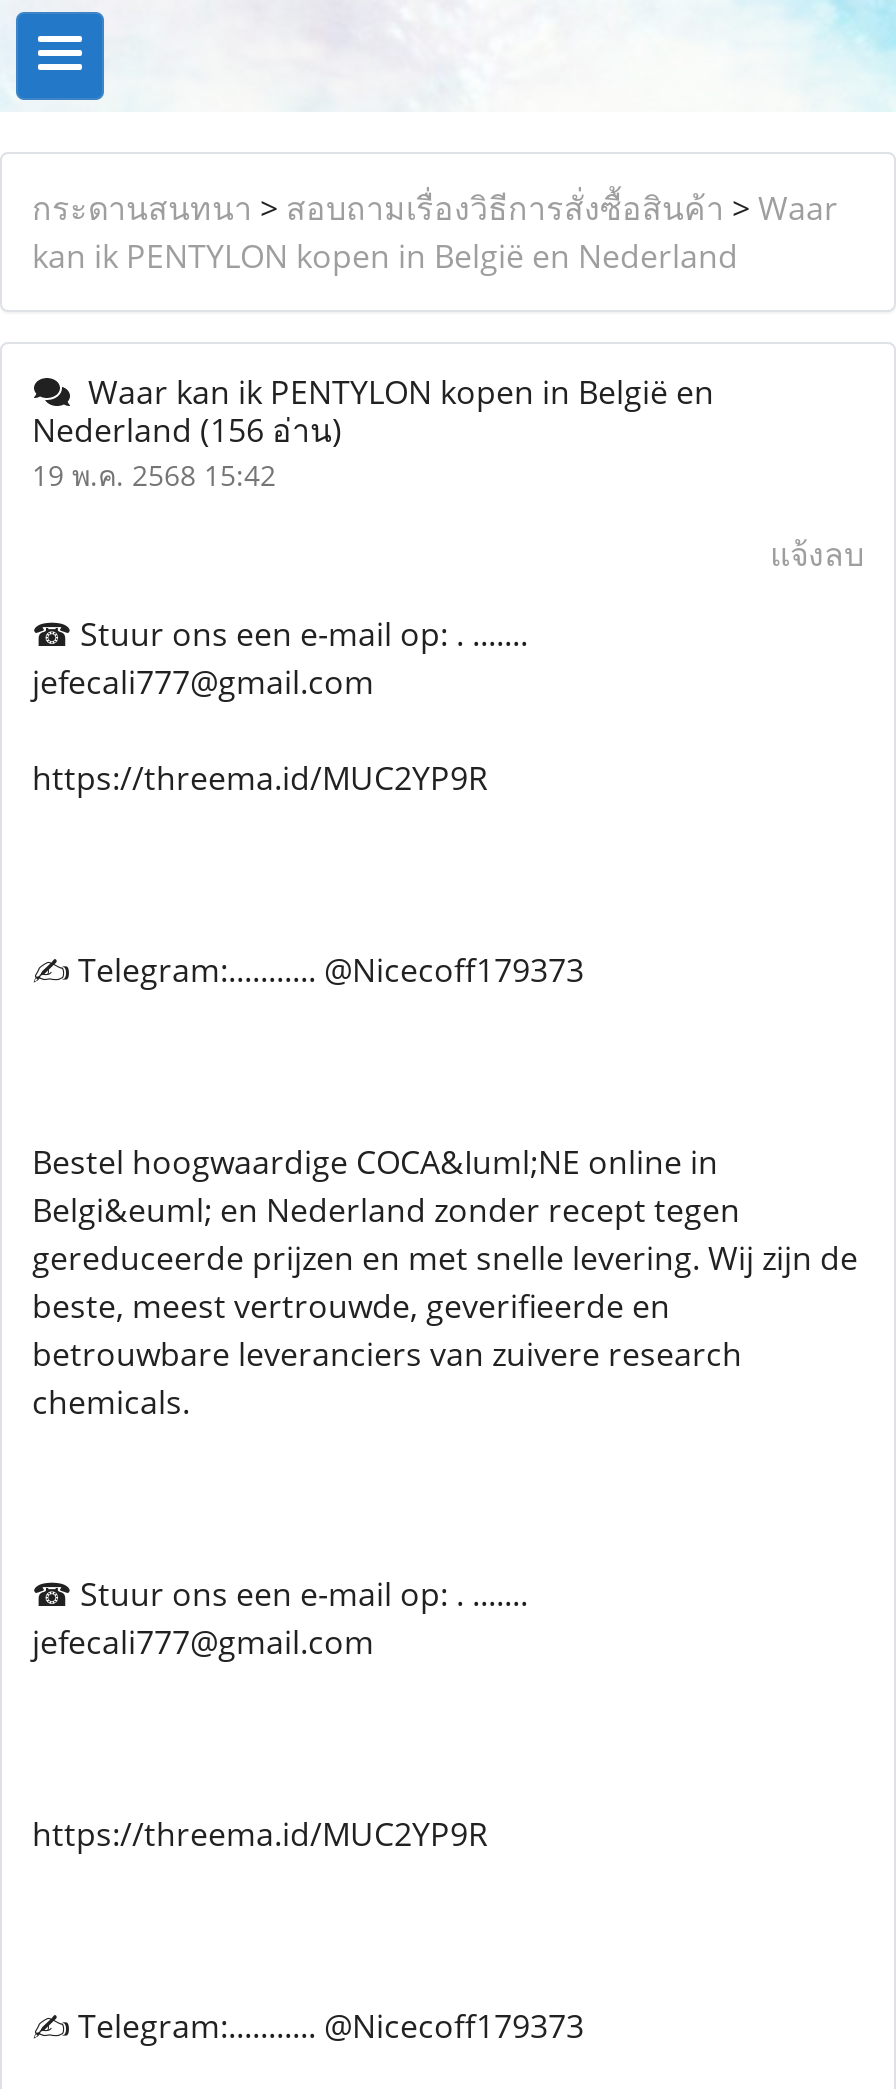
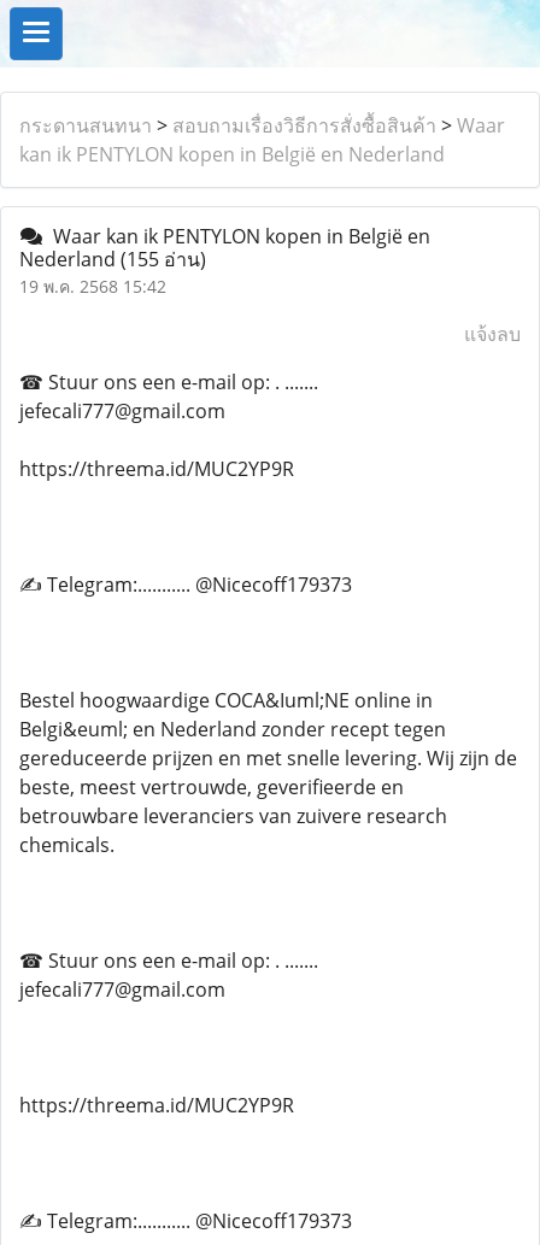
[32,408,342,452] Nederland (156 อ่าน) -> [19,246,206,272] Nederland (155 อ่าน)

